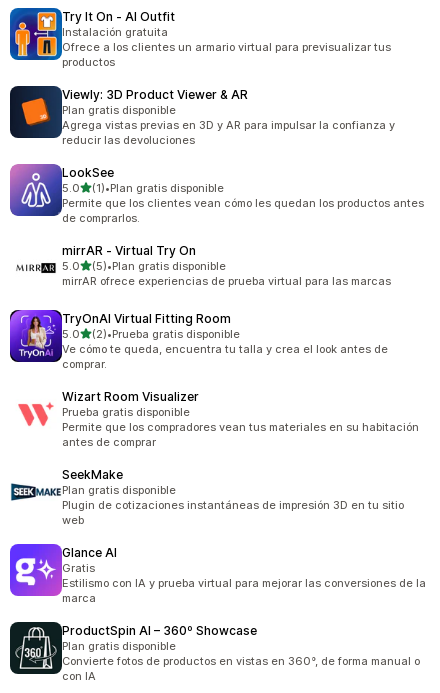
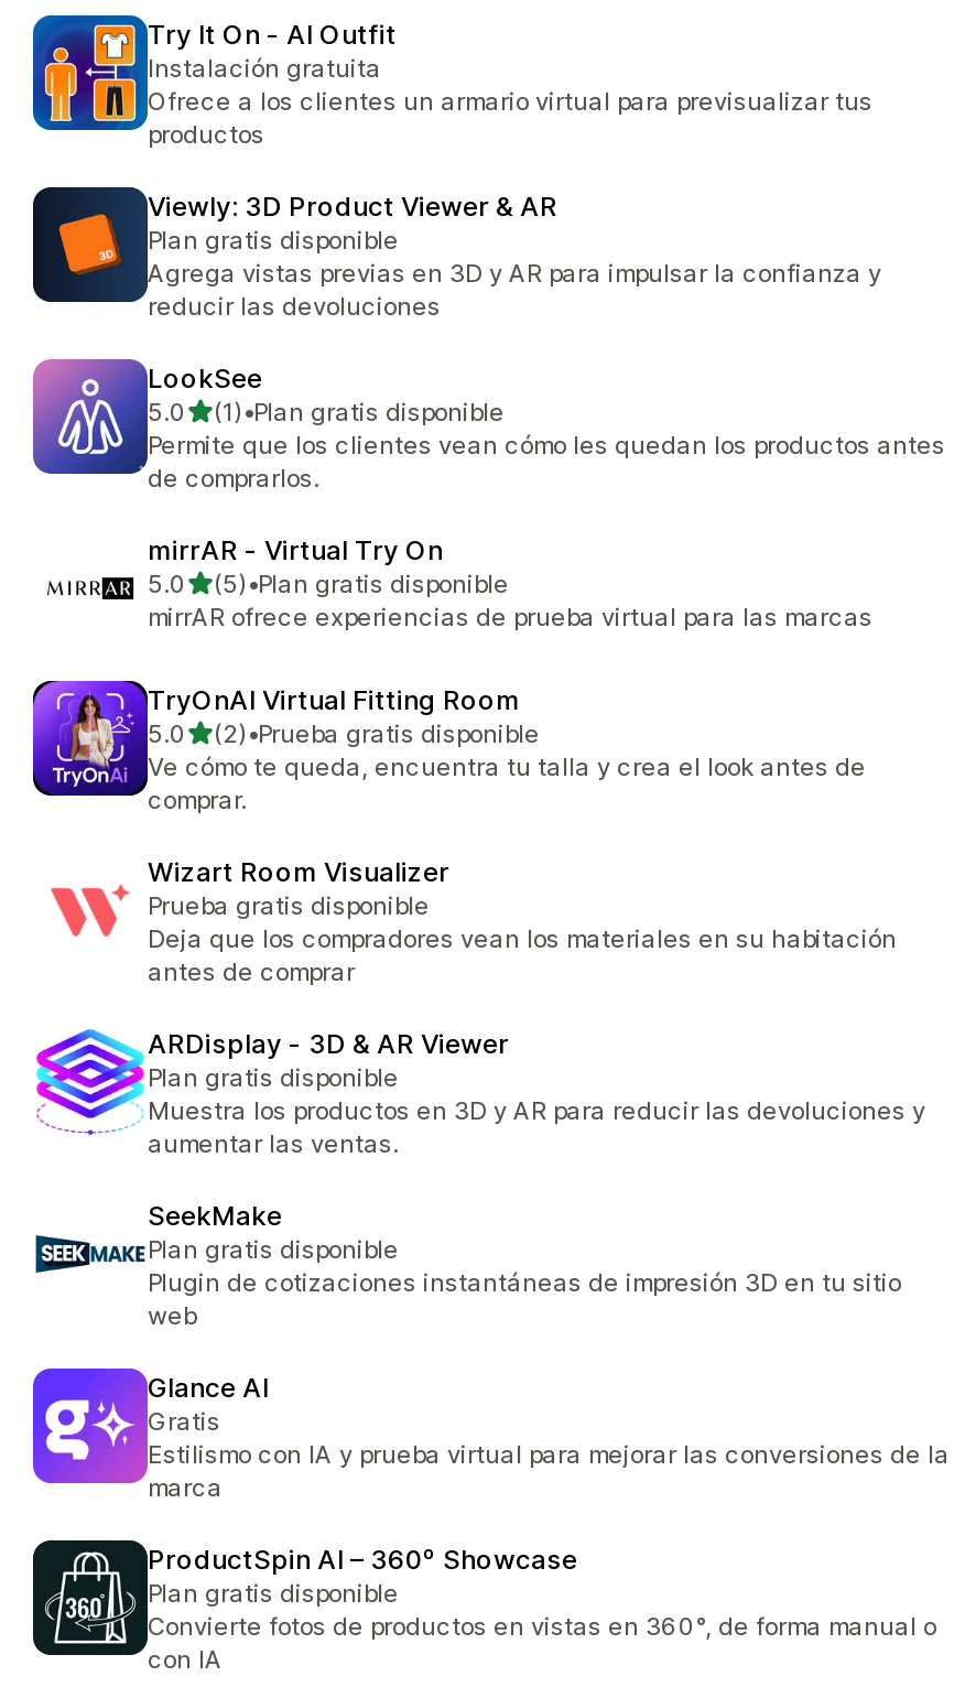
[62,420,419,434] Permite que los compradores vean tus materiales en su habitación -> [148,923,897,954] Deja que los compradores vean los materiales en su habitación
none -> [35,1027,925,1159] [image] | ARDisplay ‑ 3D & AR Viewer | Plan gratis disponible | Muestra los productos en 3D y AR para reducir las devoluciones y | aumentar las ventas.

